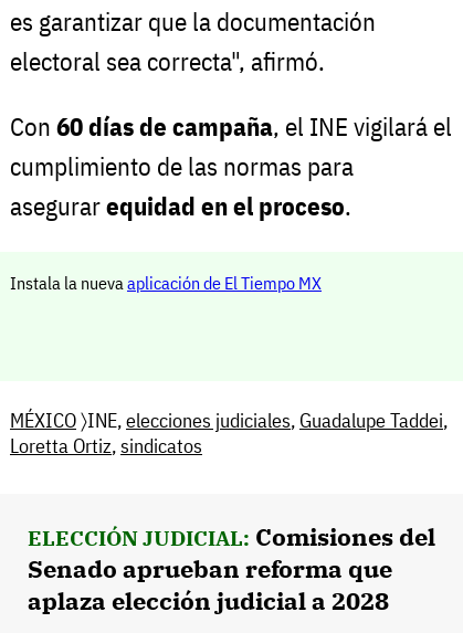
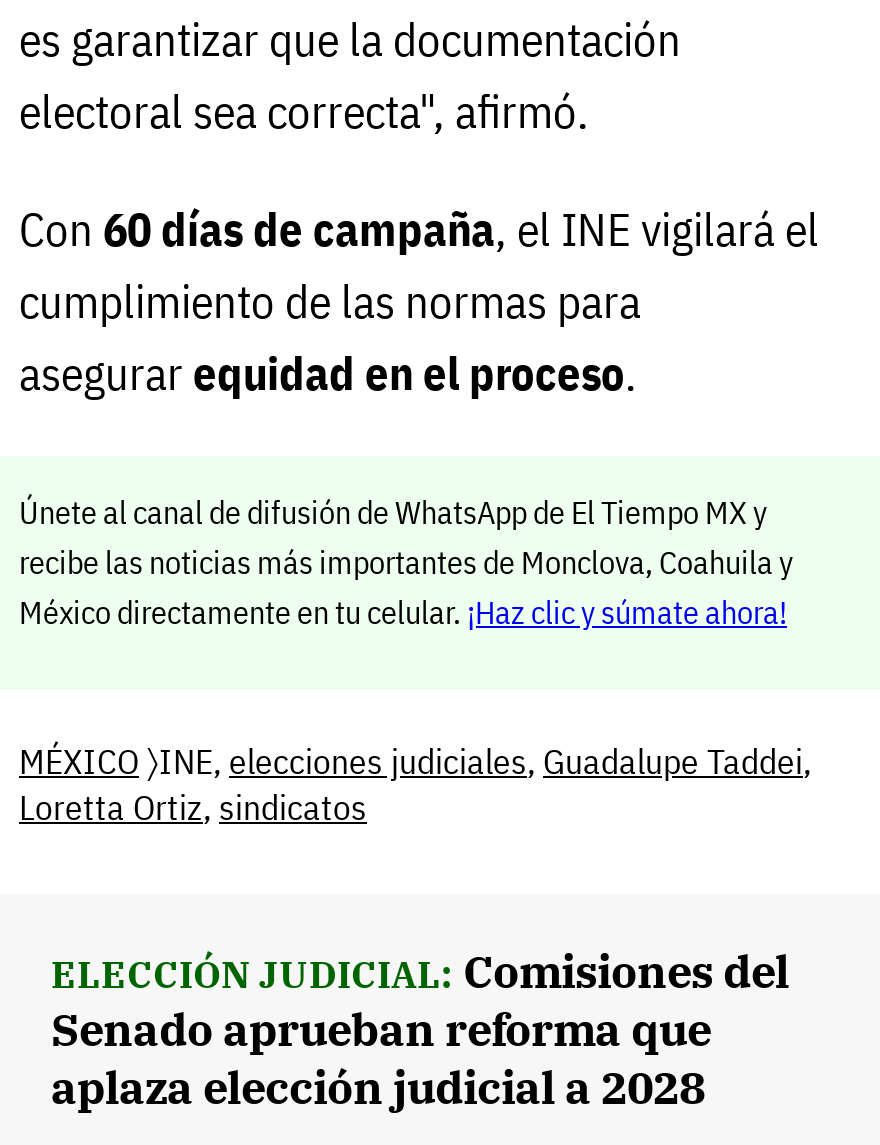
[10,272,322,294] Instala la nueva aplicación de El Tiempo MX -> [19,492,793,632] Únete al canal de difusión de WhatsApp de El Tiempo MX y | recibe las noticias más importantes de Monclova, Coahuila y | México directamente en tu celular. ¡Haz clic y súmate ahora!

